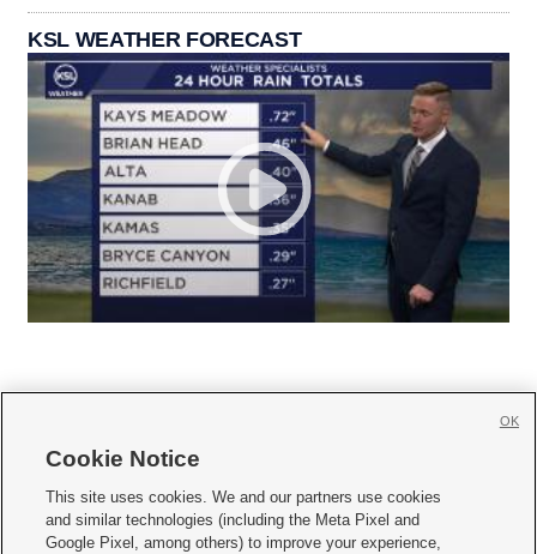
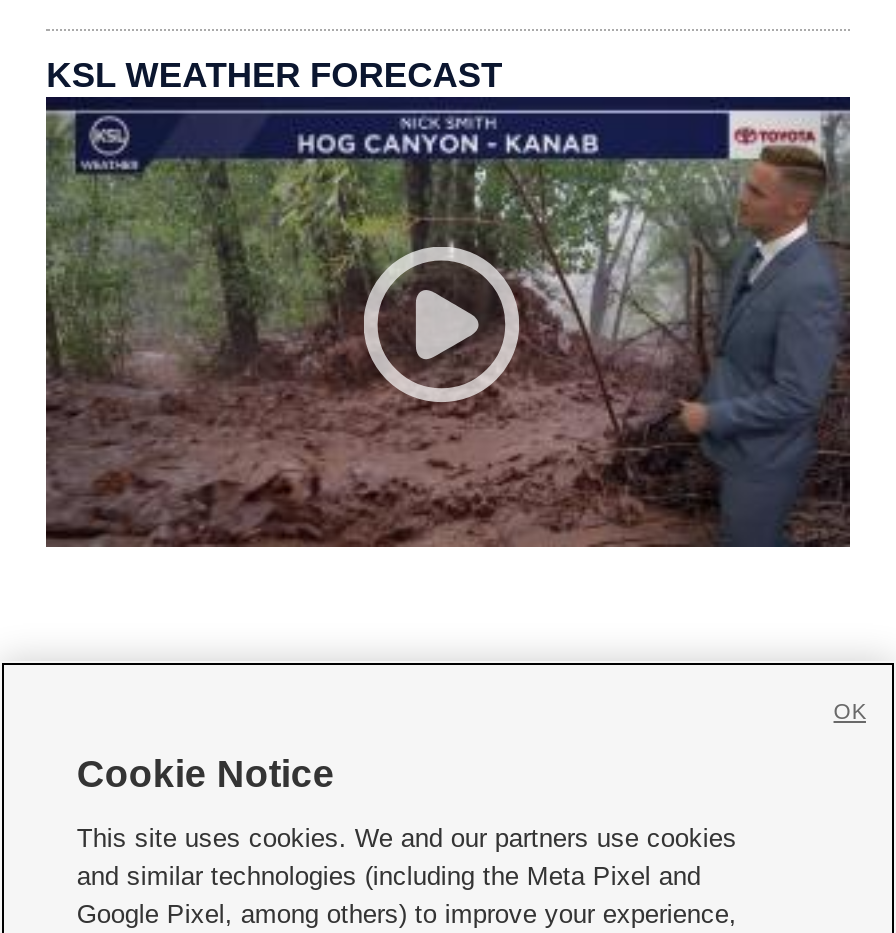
[28,54,509,324] [image] -> [46,101,850,549] [image]

